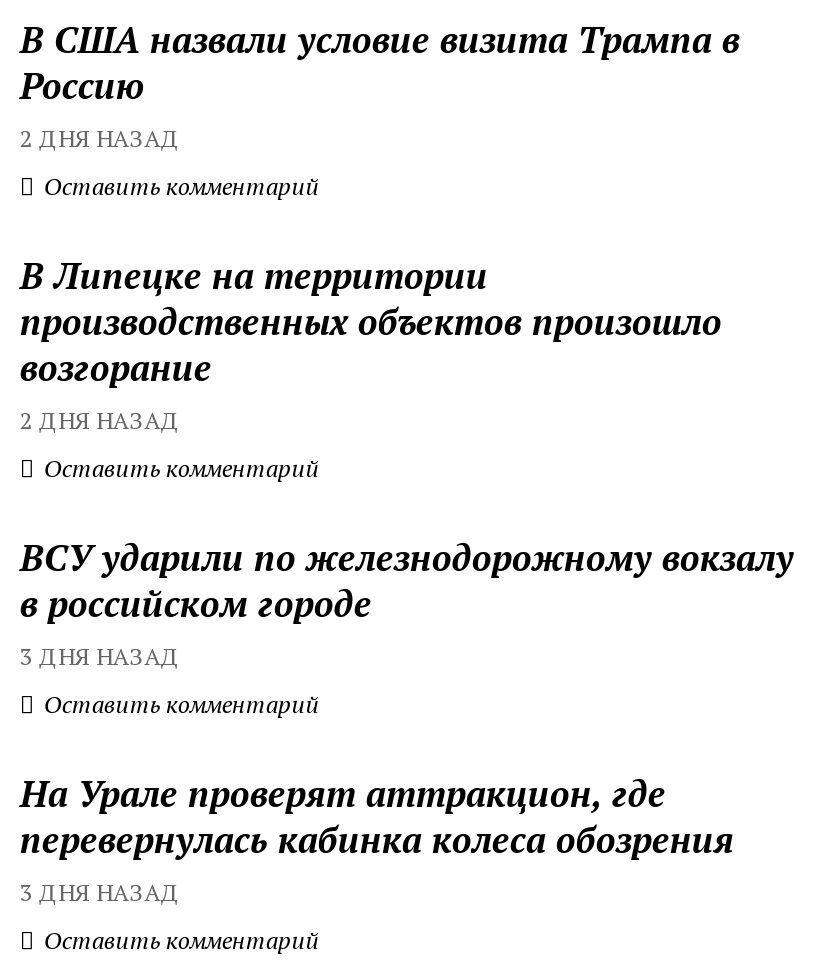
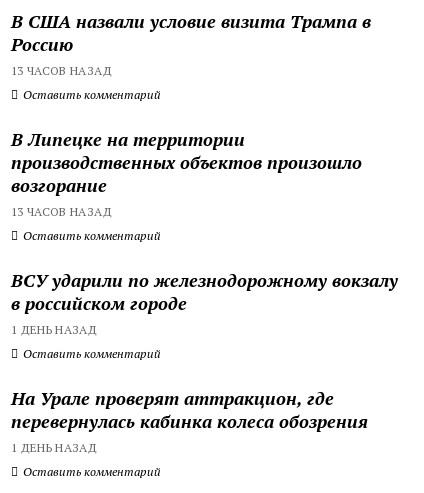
[20,123,180,153] 2 ДНЯ НАЗАД -> [11,63,112,78] 13 ЧАСОВ НАЗАД
[20,405,180,435] 2 ДНЯ НАЗАД -> [11,204,112,219] 13 ЧАСОВ НАЗАД
[20,641,180,671] 3 ДНЯ НАЗАД -> [11,322,97,337] 1 ДЕНЬ НАЗАД
[20,877,180,907] 3 ДНЯ НАЗАД -> [11,440,97,455] 1 ДЕНЬ НАЗАД

